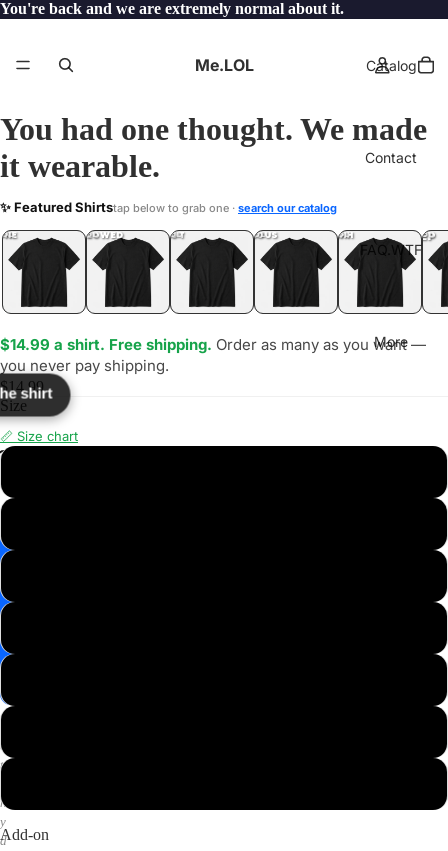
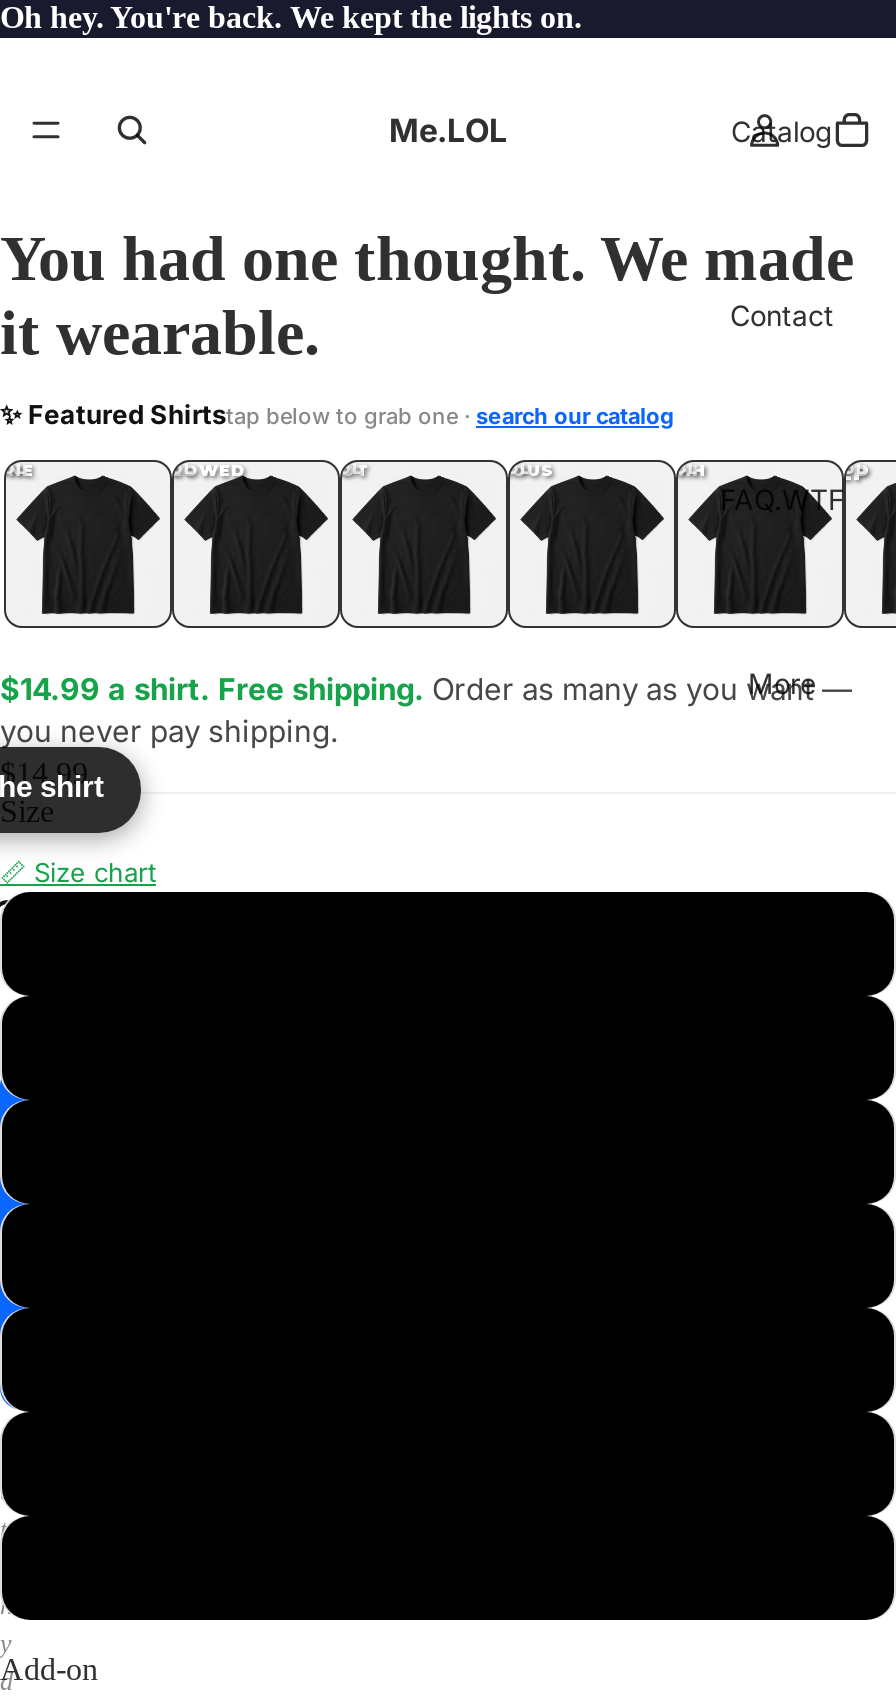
[0,0,344,17] You're back and we are extremely normal about it. -> [0,0,582,34] Oh hey. You're back. We kept the lights on.

